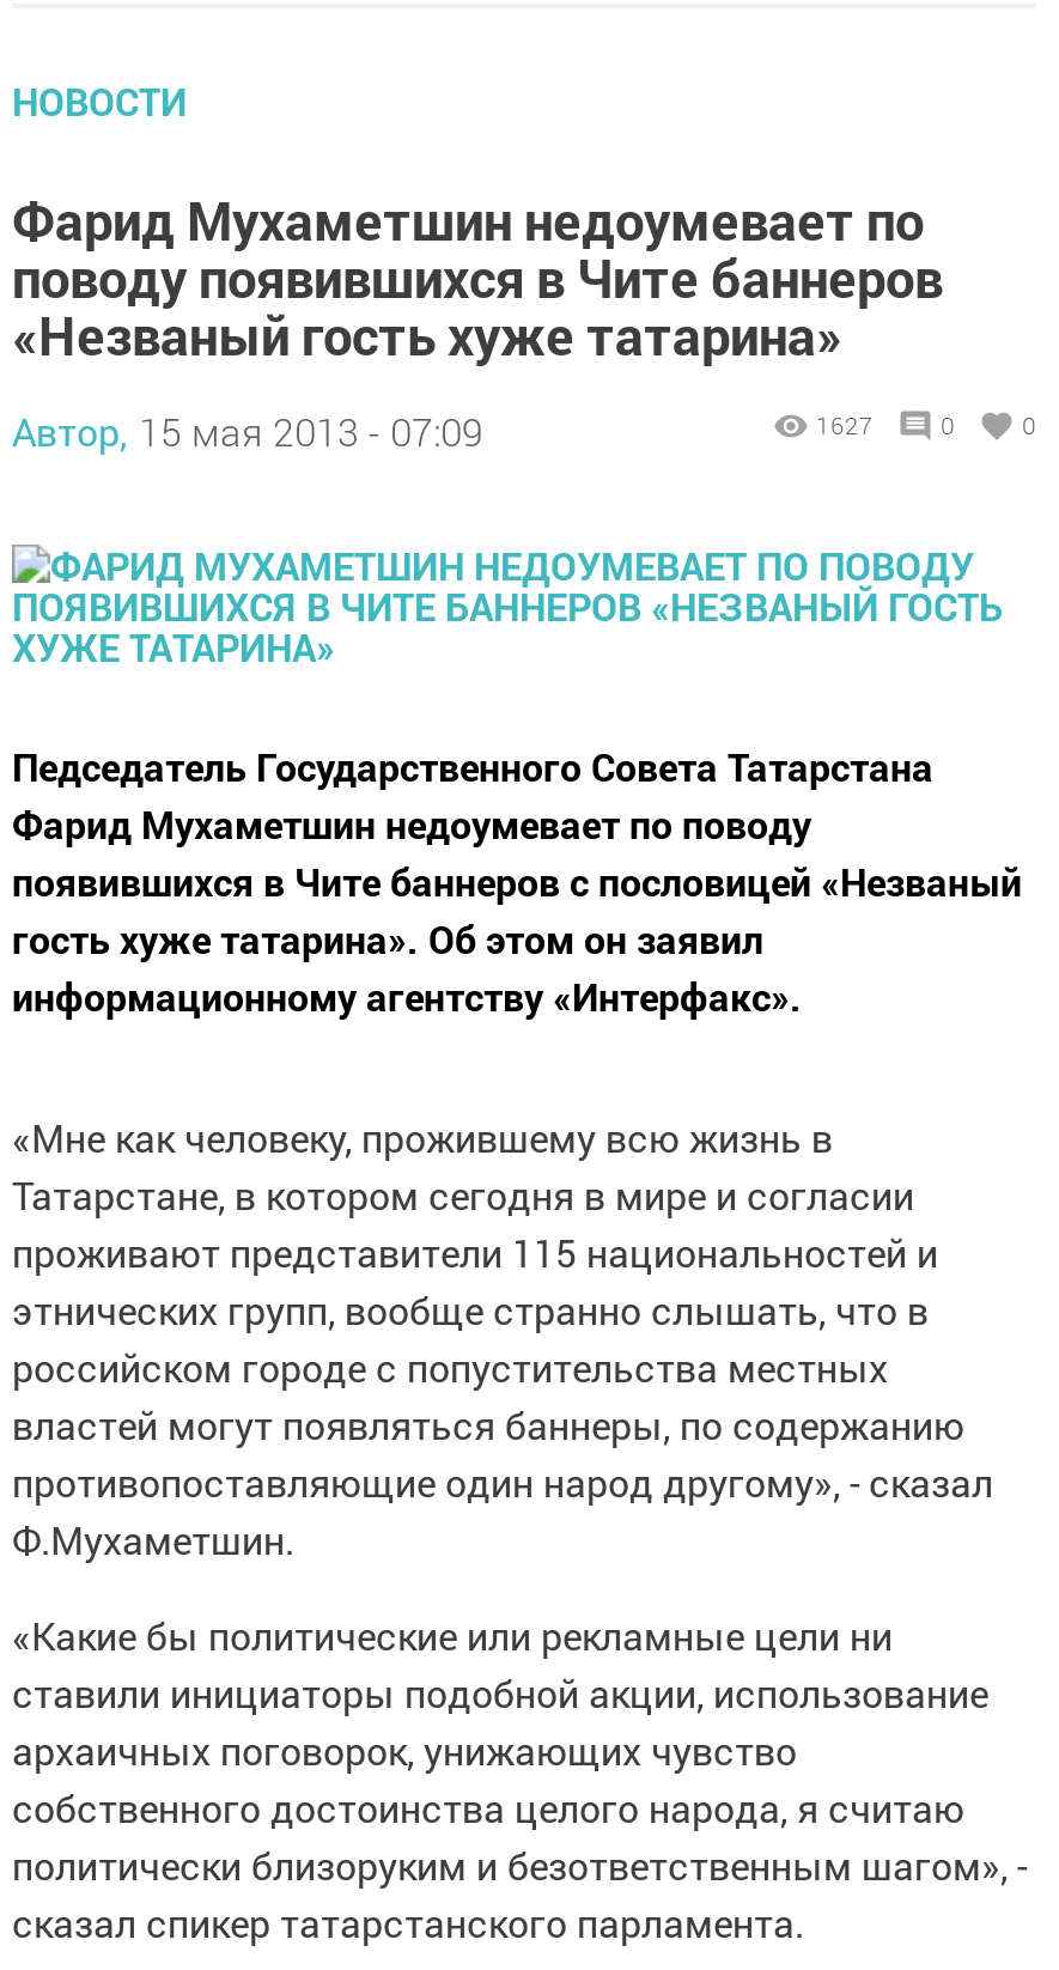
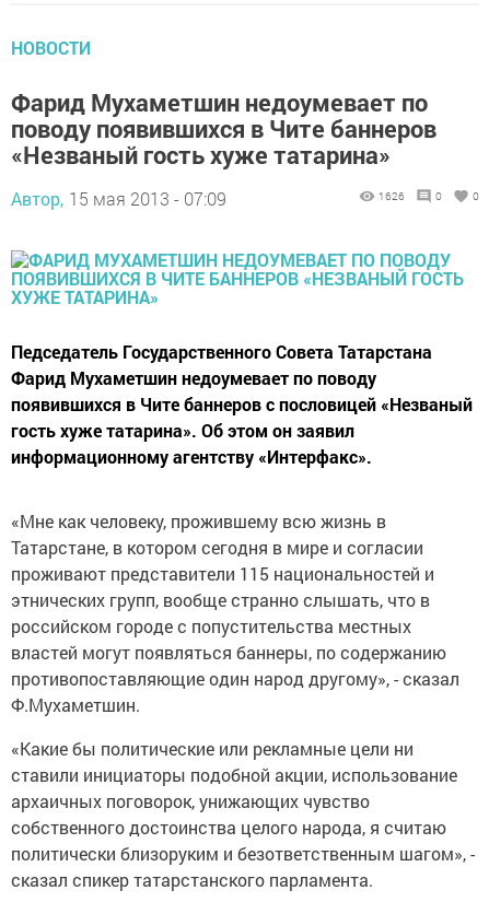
[816,411,874,442] 1627 -> [379,189,405,203] 1626

